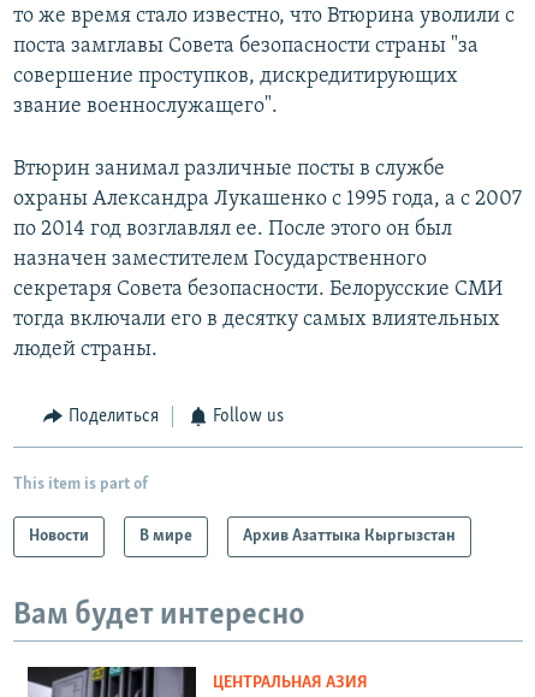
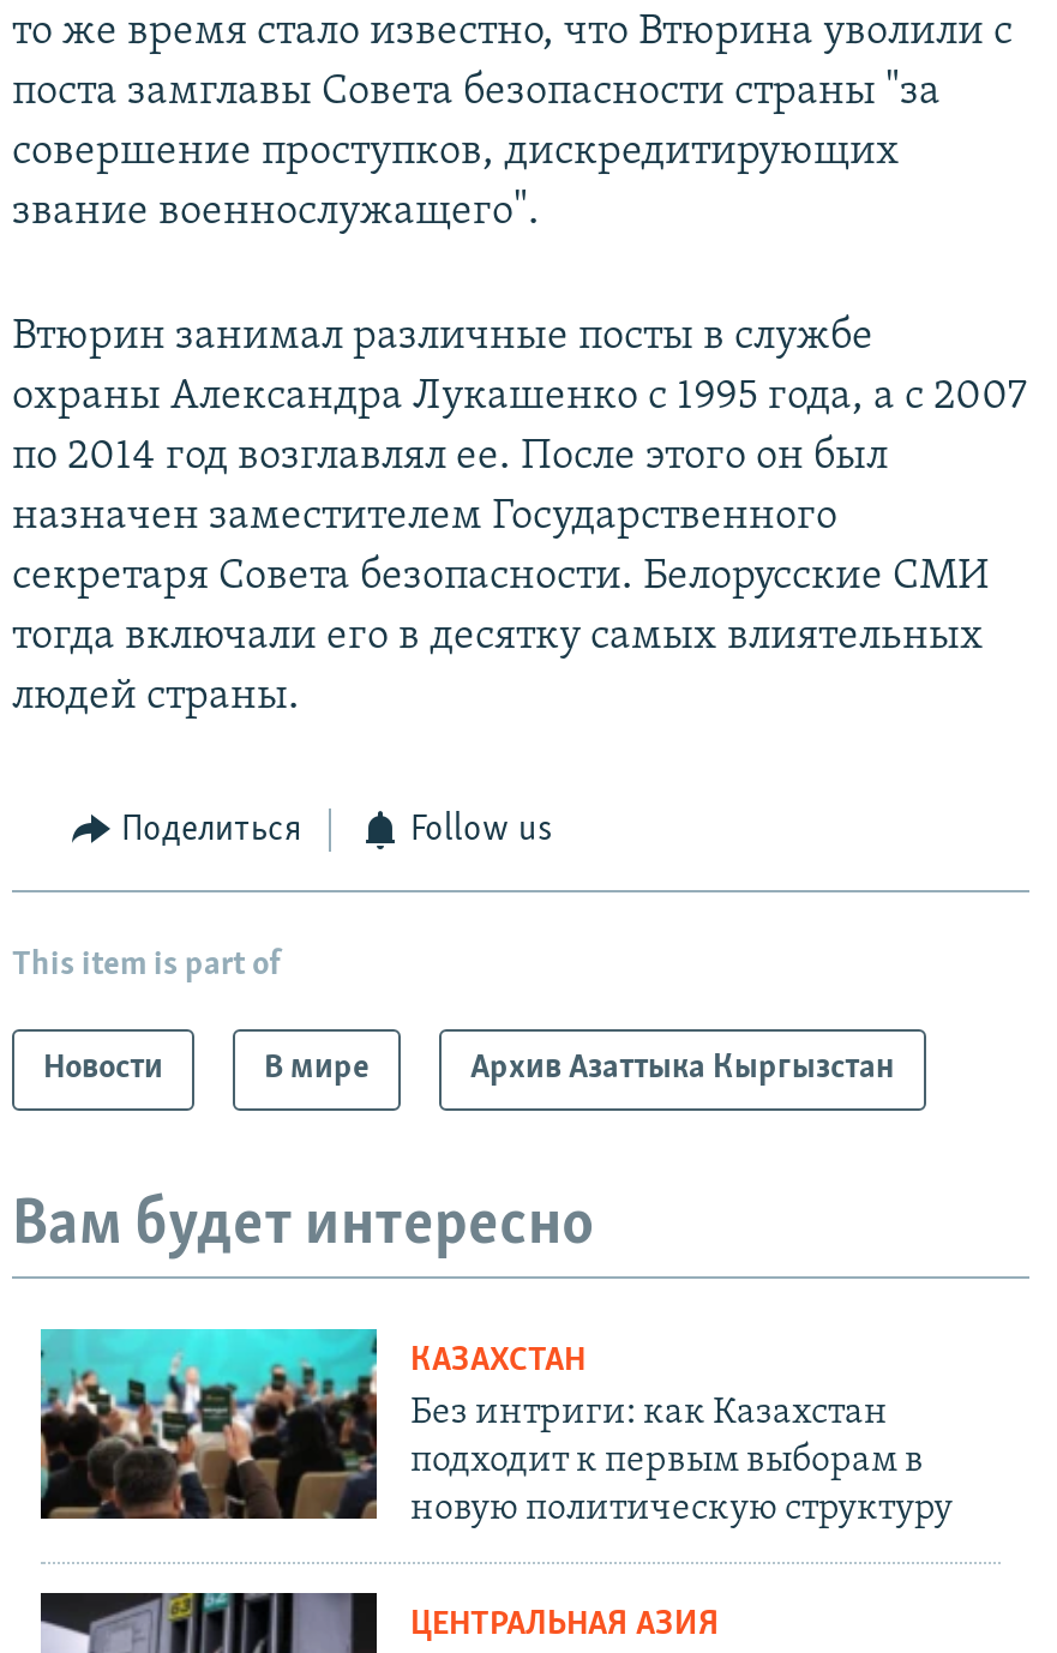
none -> [38,1327,953,1529] [image] | КАЗАХСТАН | Без интриги: как Казахстан | подходит к первым выборам в | новую политическую структуру

